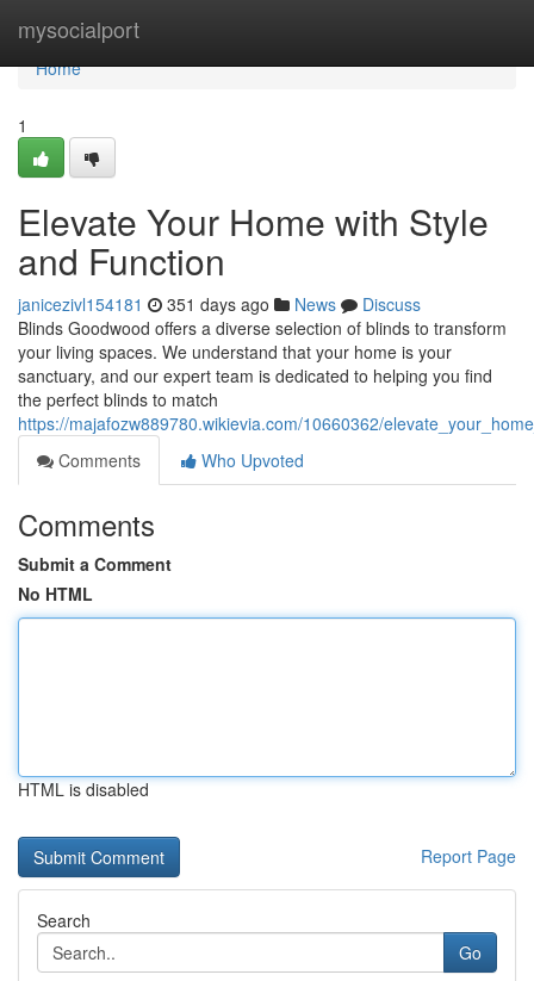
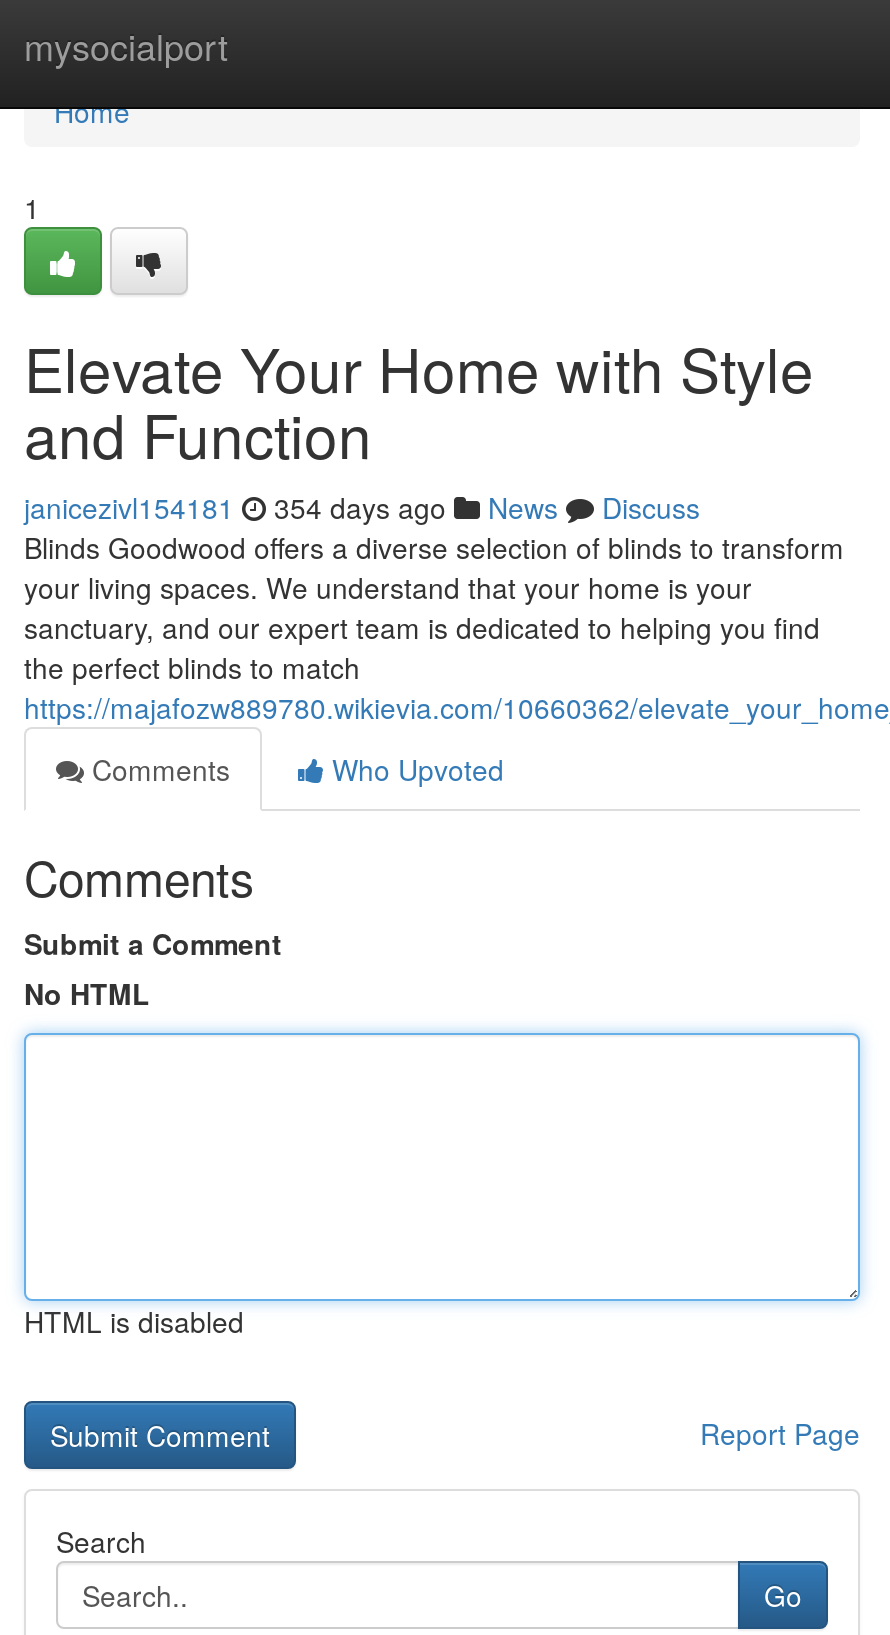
[18,292,421,316] janicezivl154181 351 days ago News Discuss -> [24,487,700,527] janicezivl154181 354 days ago News Discuss

